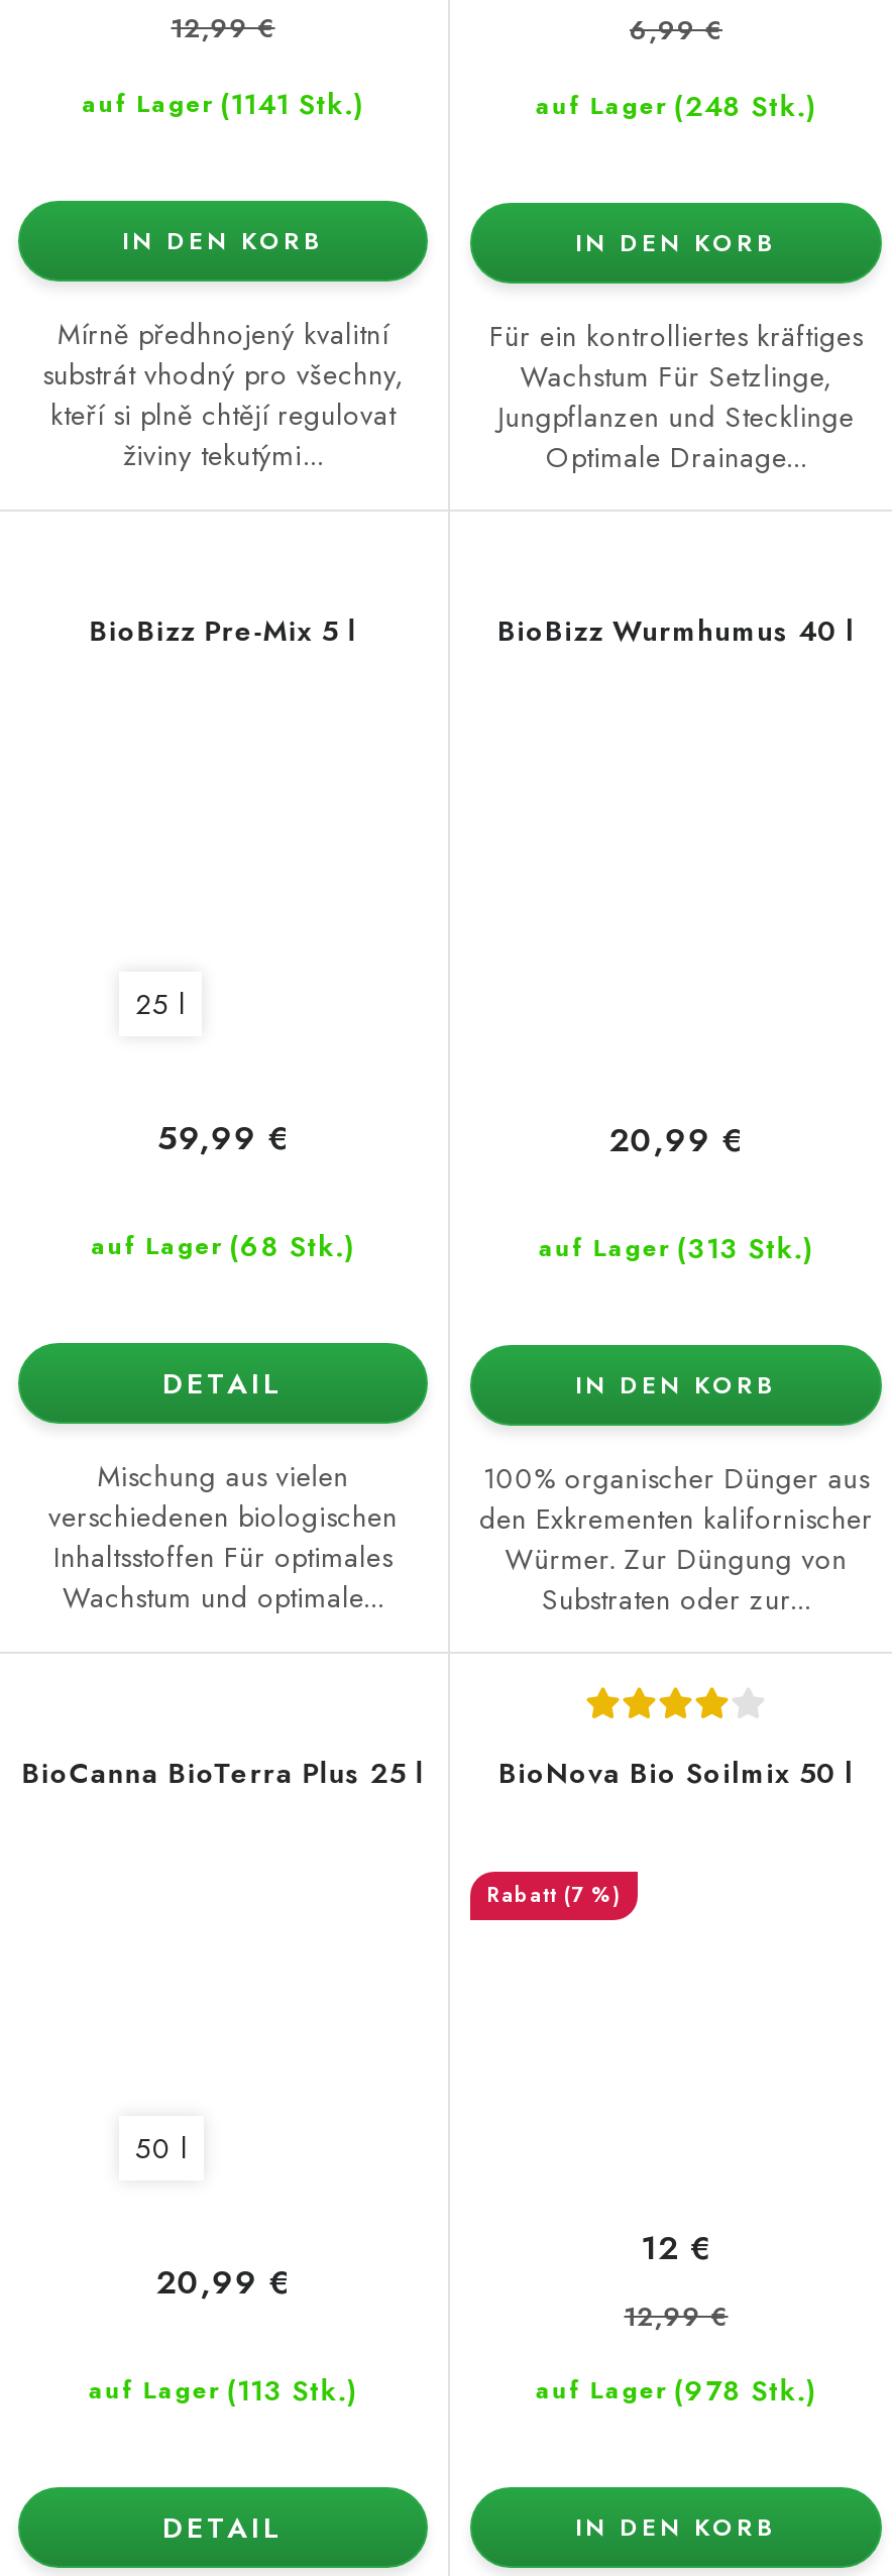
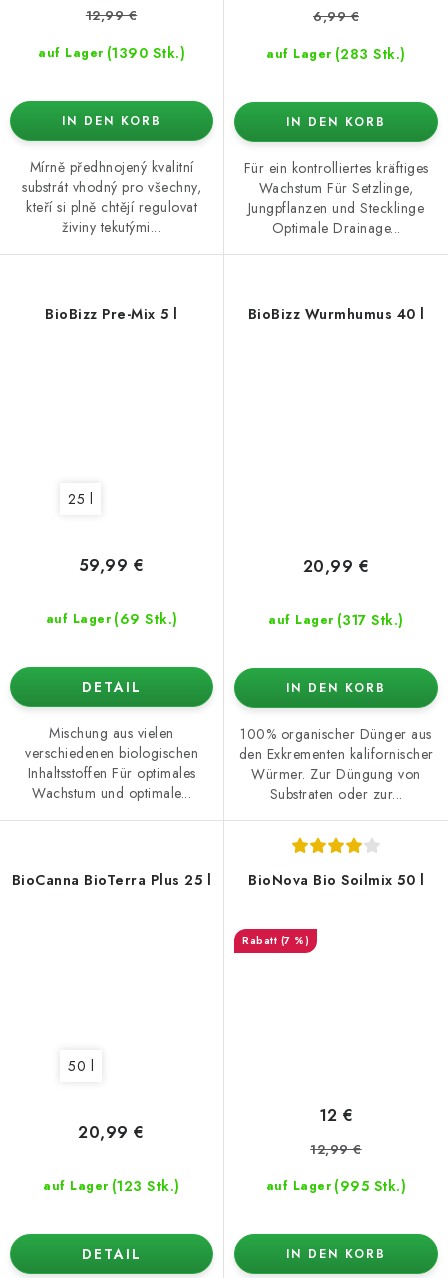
[82,84,364,124] auf Lager (1141 Stk.) -> [38,43,185,63] auf Lager (1390 Stk.)
[535,85,817,126] auf Lager (248 Stk.) -> [266,44,406,64] auf Lager (283 Stk.)
[91,1227,355,1267] auf Lager (68 Stk.) -> [45,609,177,629] auf Lager (69 Stk.)
[538,1228,814,1269] auf Lager (313 Stk.) -> [268,610,404,630] auf Lager (317 Stk.)
[88,2370,358,2410] auf Lager (113 Stk.) -> [43,1176,180,1196] auf Lager (123 Stk.)
[535,2371,817,2412] auf Lager (978 Stk.) -> [266,1176,406,1196] auf Lager (995 Stk.)

